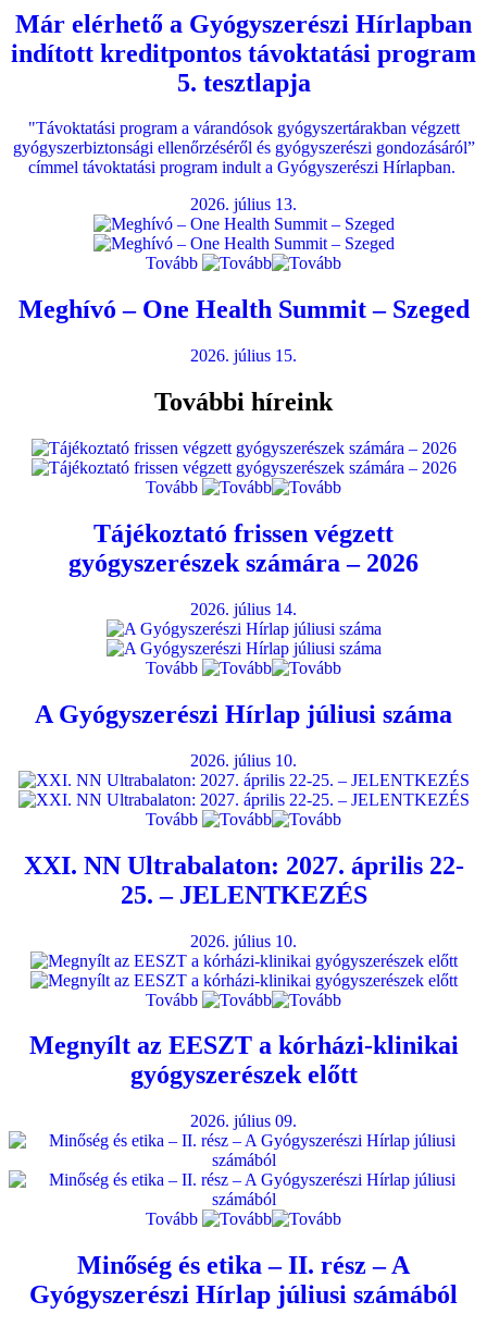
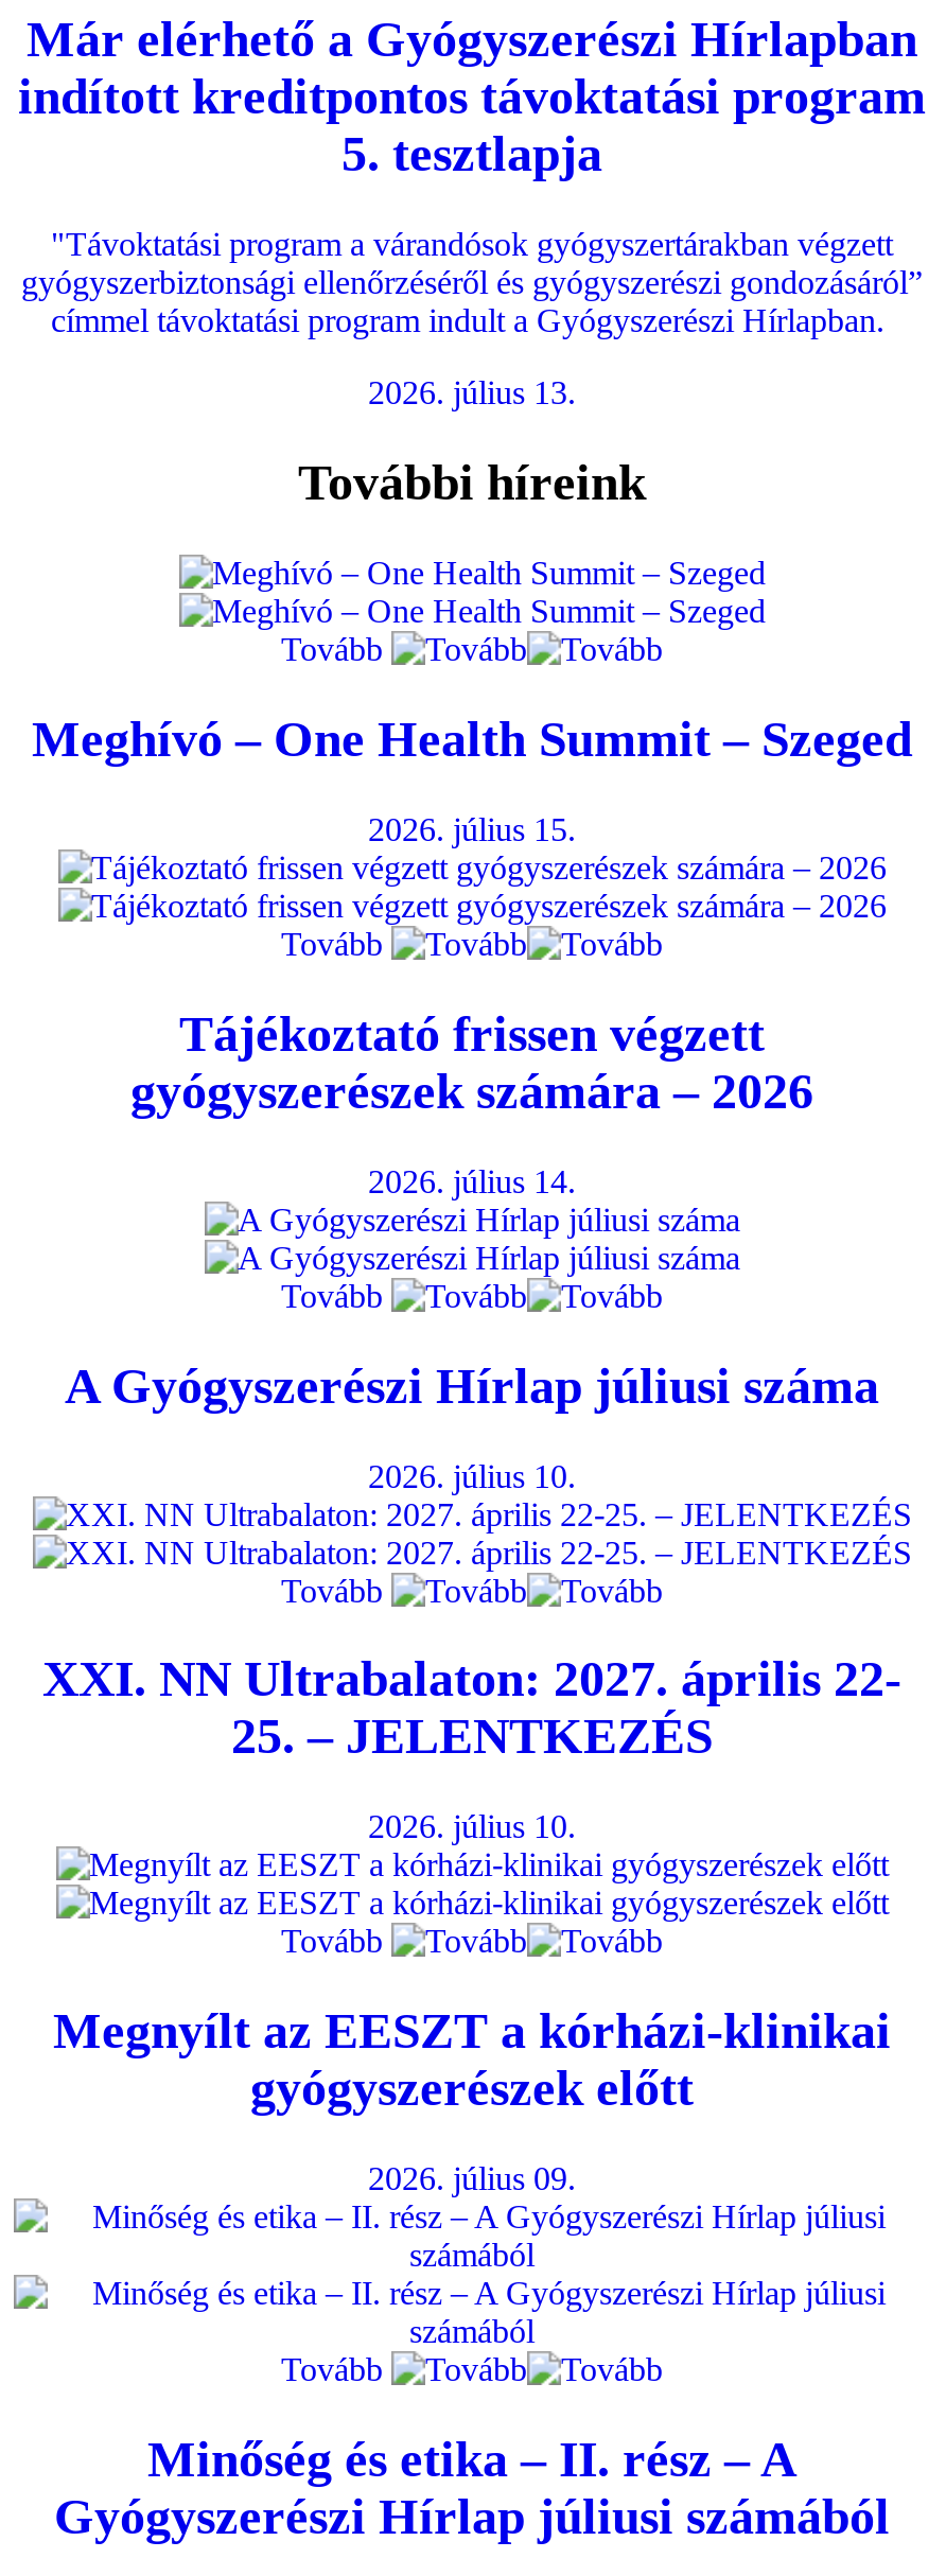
moved [18,214,469,365] -> [32,555,912,848]: [image] | Tovább | Meghívó – One Health Summit – Szeged | 2026. július 15.
moved [154,388,333,416] -> [298,456,646,511]: További híreink

